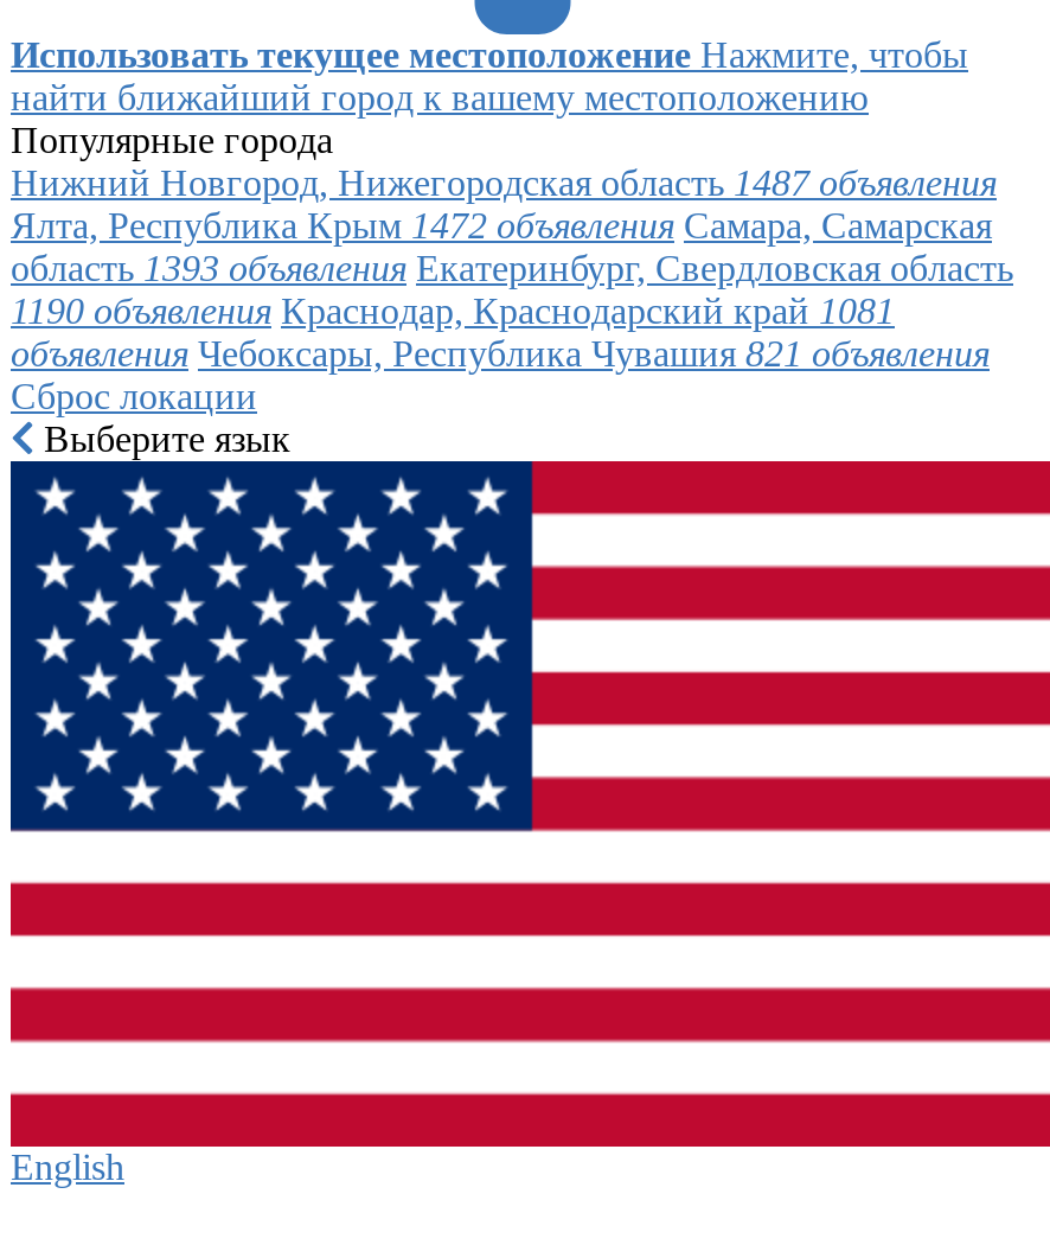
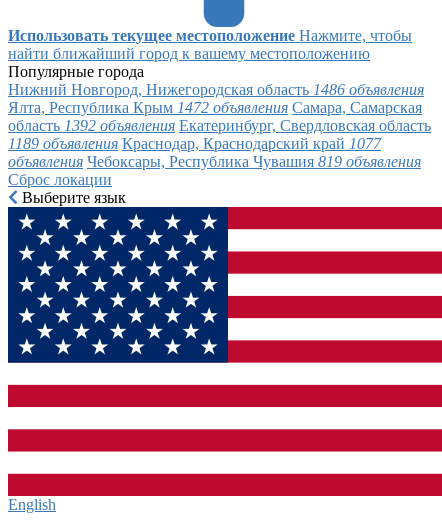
[11,162,997,203] Нижний Новгород, Нижегородская область 1487 объявления -> [8,81,424,98] Нижний Новгород, Нижегородская область 1486 объявления
[11,248,1013,288] область 1393 объявления Екатеринбург, Свердловская область -> [8,117,431,134] область 1392 объявления Екатеринбург, Свердловская область
[11,290,895,331] 1190 объявления Краснодар, Краснодарский край 1081 -> [8,135,381,152] 1189 объявления Краснодар, Краснодарский край 1077
[11,333,990,373] объявления Чебоксары, Республика Чувашия 821 объявления -> [8,153,421,170] объявления Чебоксары, Республика Чувашия 819 объявления

